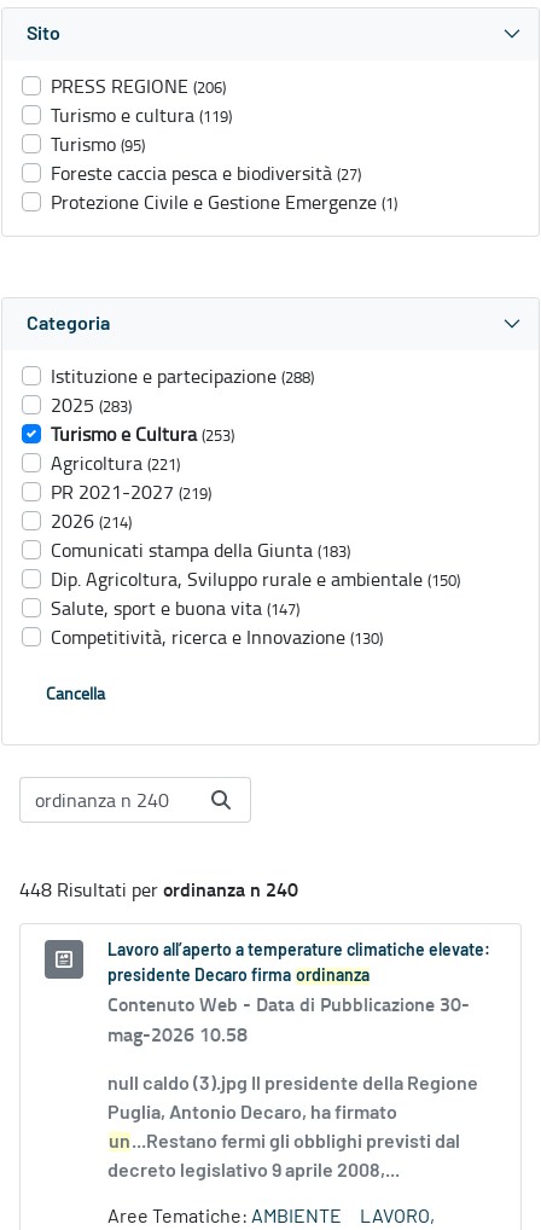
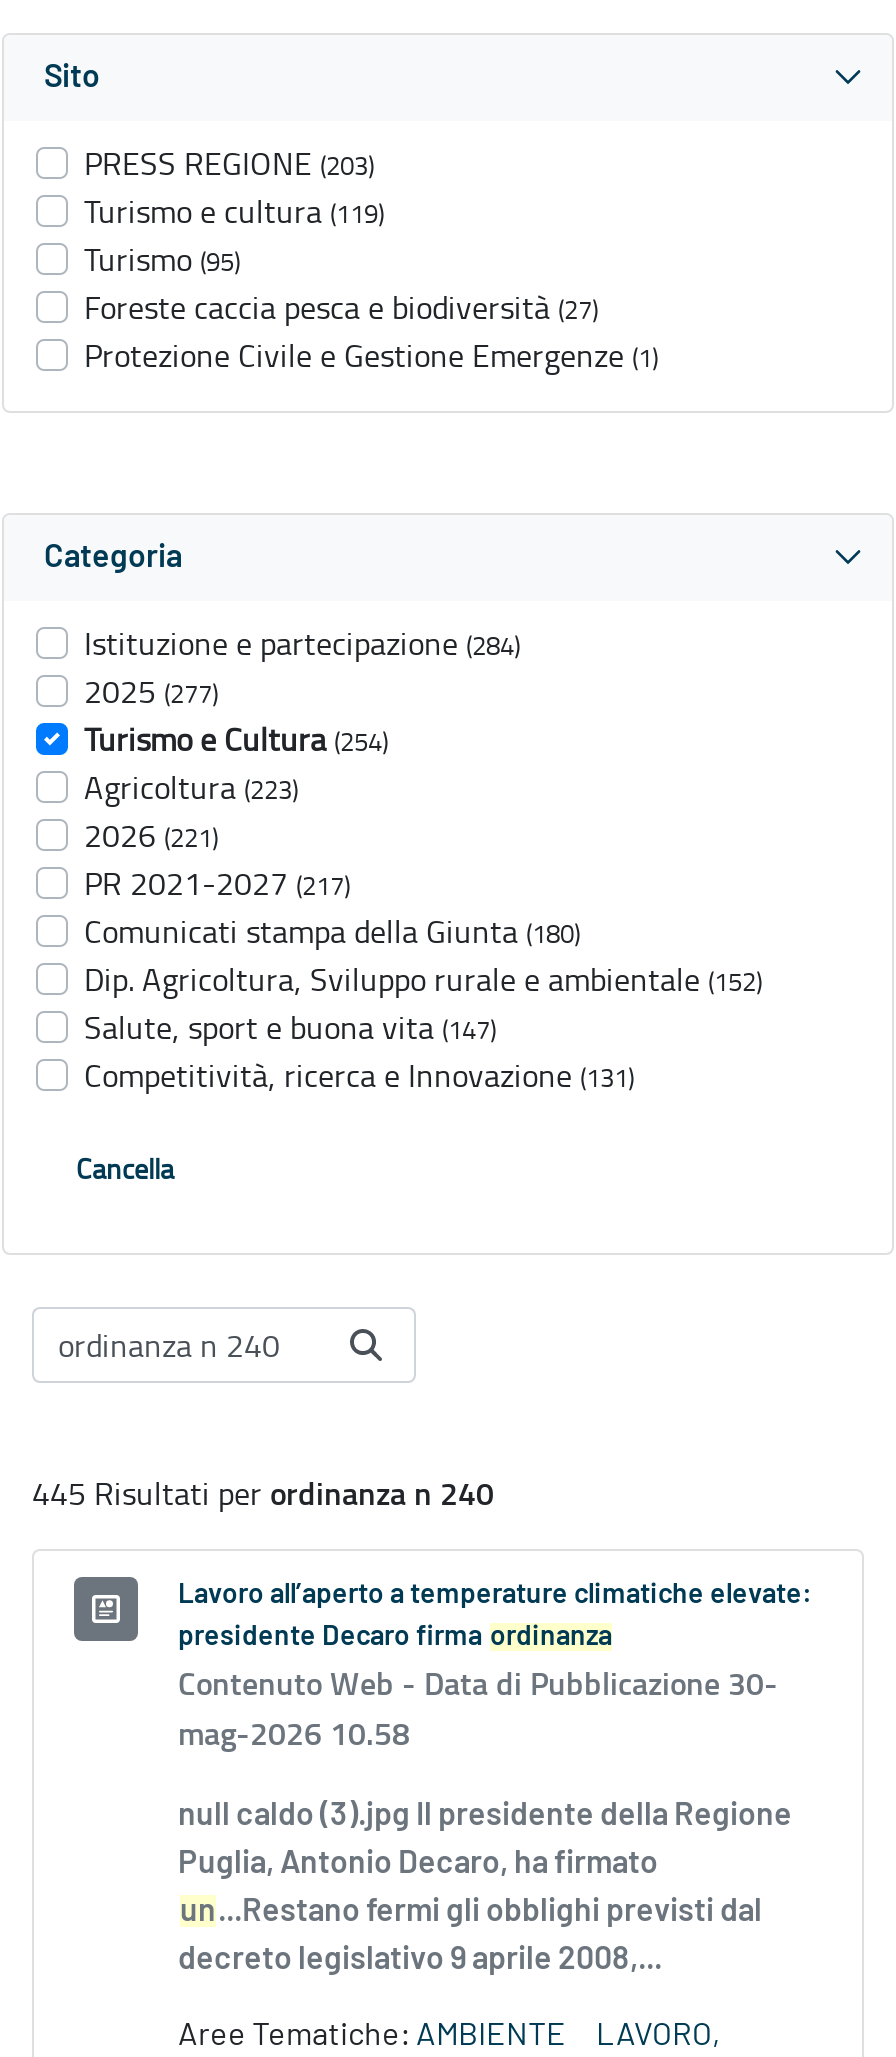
[51,73,226,99] PRESS REGIONE (206) -> [84,142,374,186] PRESS REGIONE (203)
[51,363,460,592] Istituzione e partecipazione (288) | 2025 (283) | Turismo e Cultura (253) | Agricoltura (221) | PR 2021-2027 (219) | 2026 (214) | Comunicati stampa della Giunta (183) | Dip. Agricoltura, Sviluppo rurale e ambientale (150) -> [84,622,762,1002] Istituzione e partecipazione (284) | 2025 (277) | Turismo e Cultura (254) | Agricoltura (223) | 2026 (221) | PR 2021-2027 (217) | Comunicati stampa della Giunta (180) | Dip. Agricoltura, Sviluppo rurale e ambientale (152)
[51,624,383,650] Competitività, ricerca e Innovazione (130) -> [84,1054,634,1098] Competitività, ricerca e Innovazione (131)
[19,875,298,903] 448 Risultati per ordinanza n 240 -> [32,1470,494,1516] 445 Risultati per ordinanza n 240

